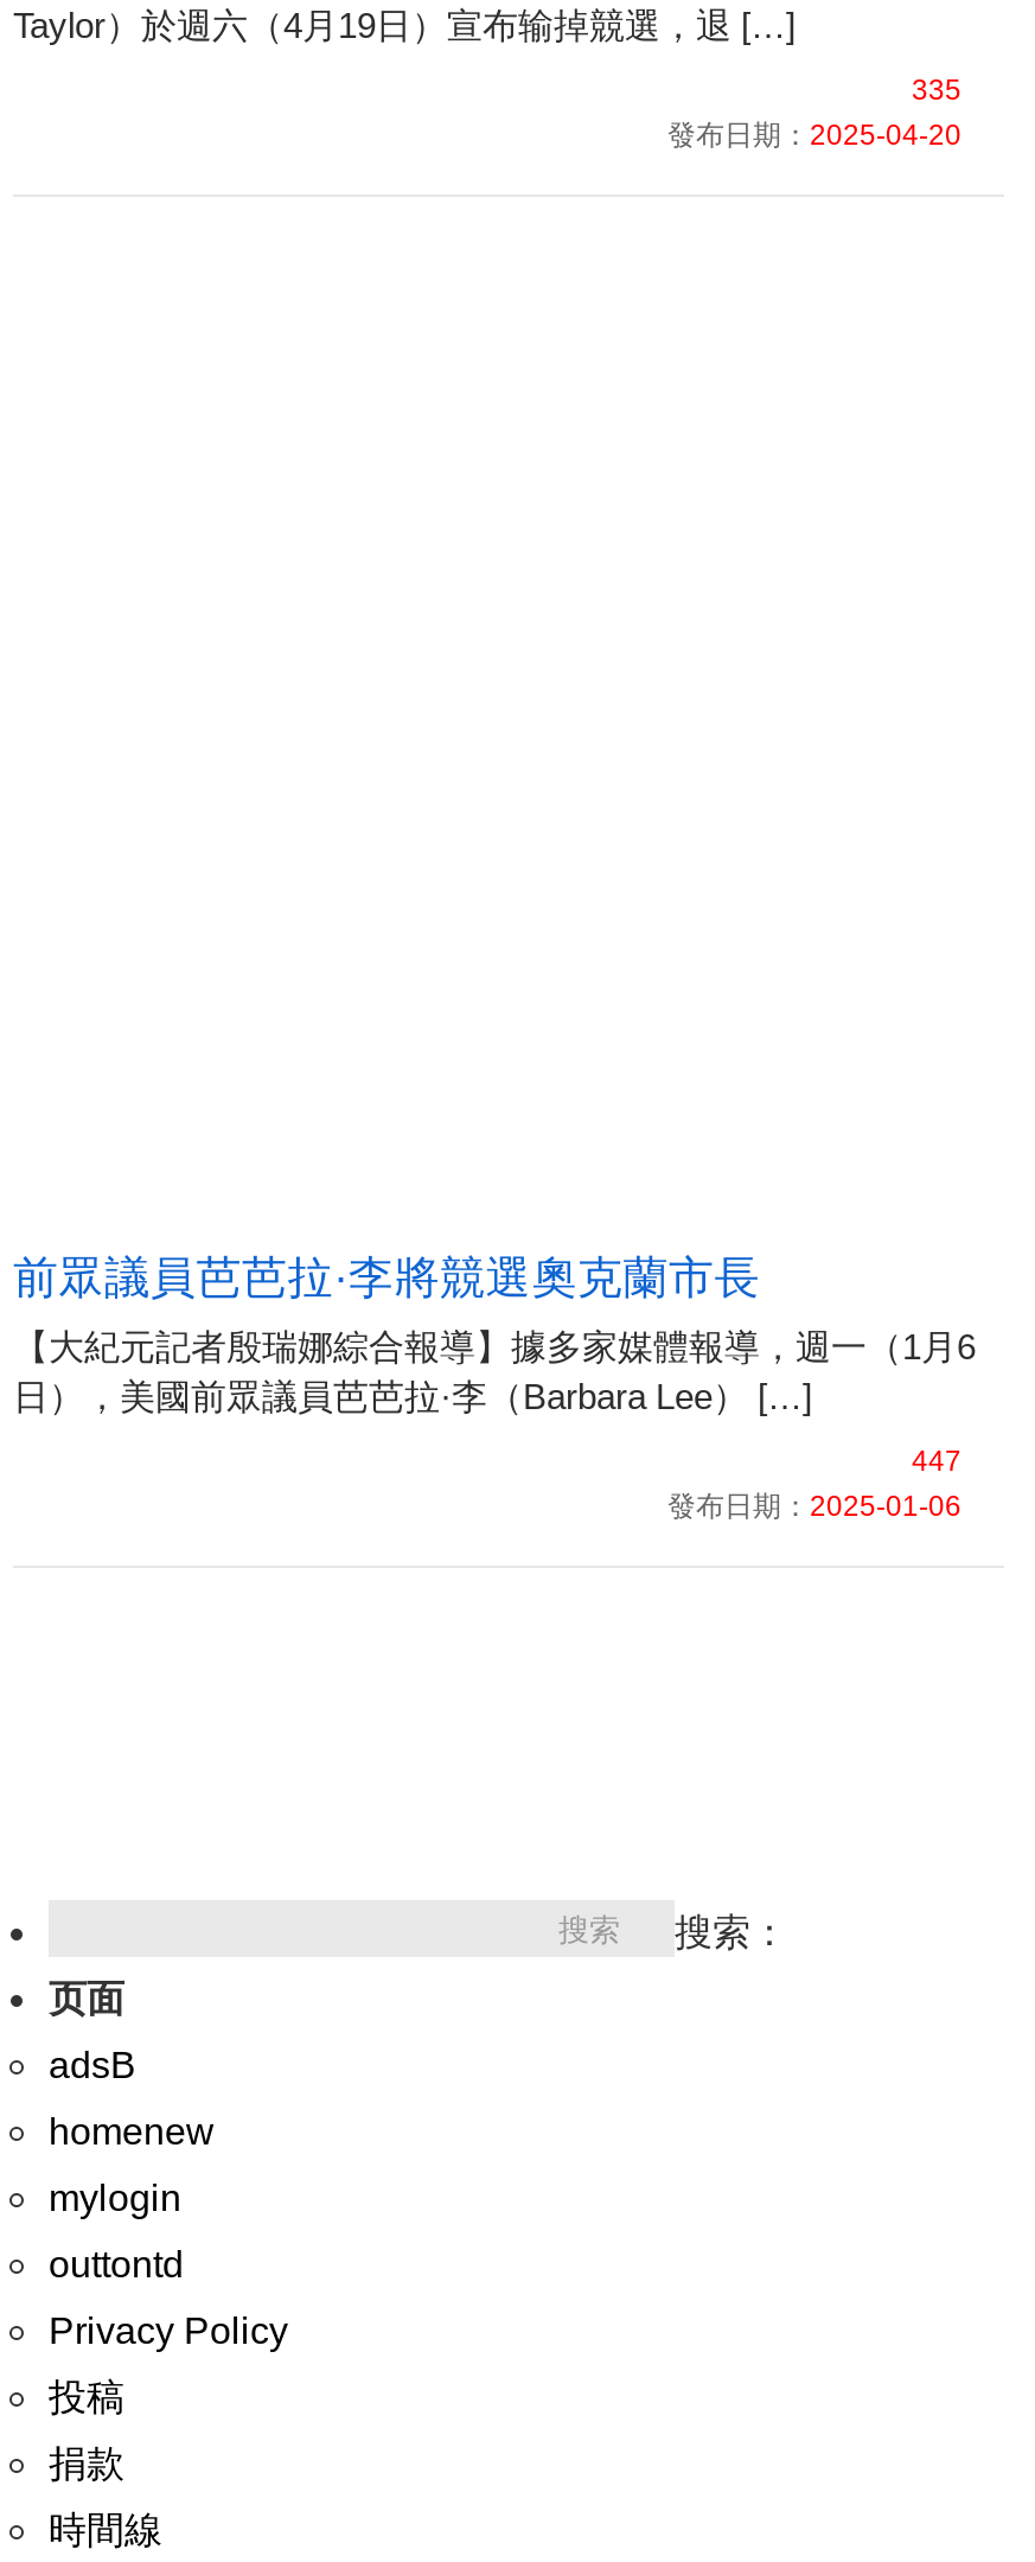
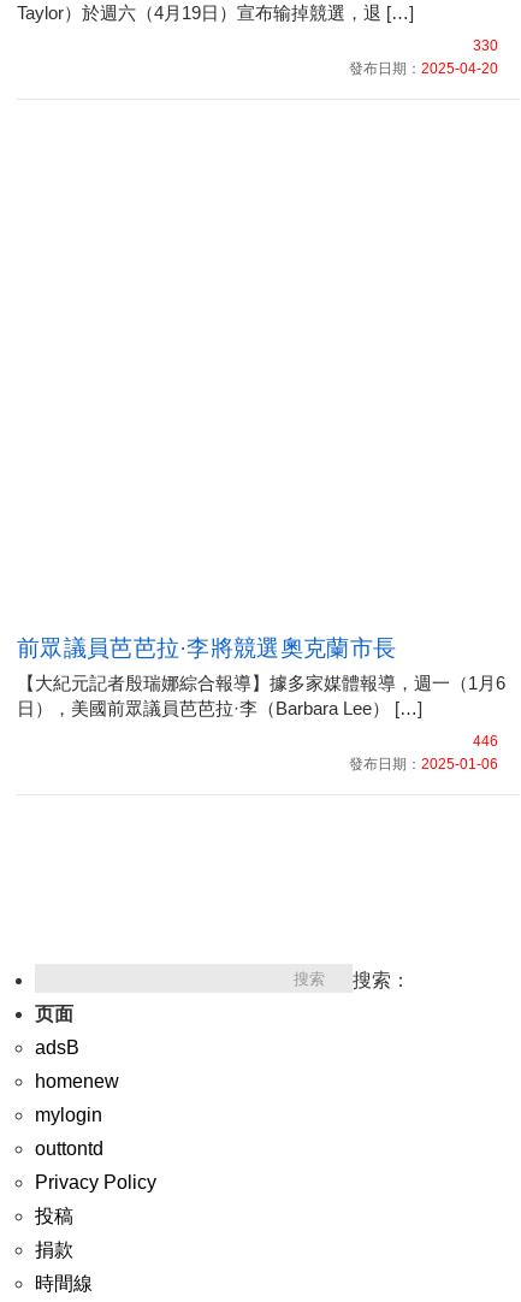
[912,74,961,107] 335 -> [473,37,498,54] 330
[912,1445,961,1478] 447 -> [473,733,498,750] 446

